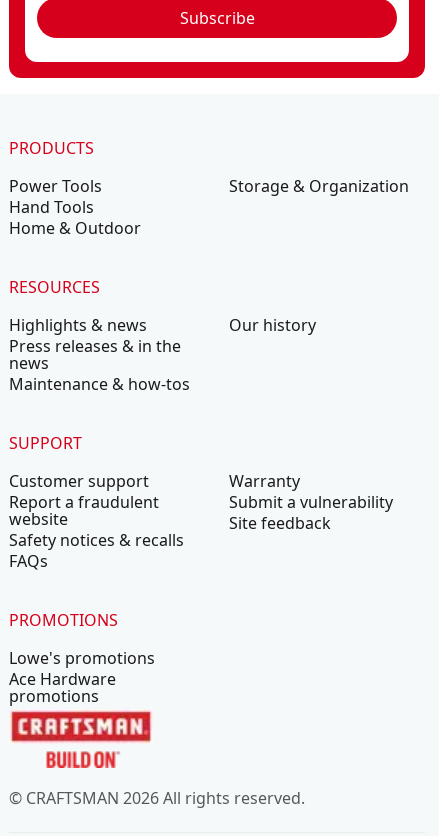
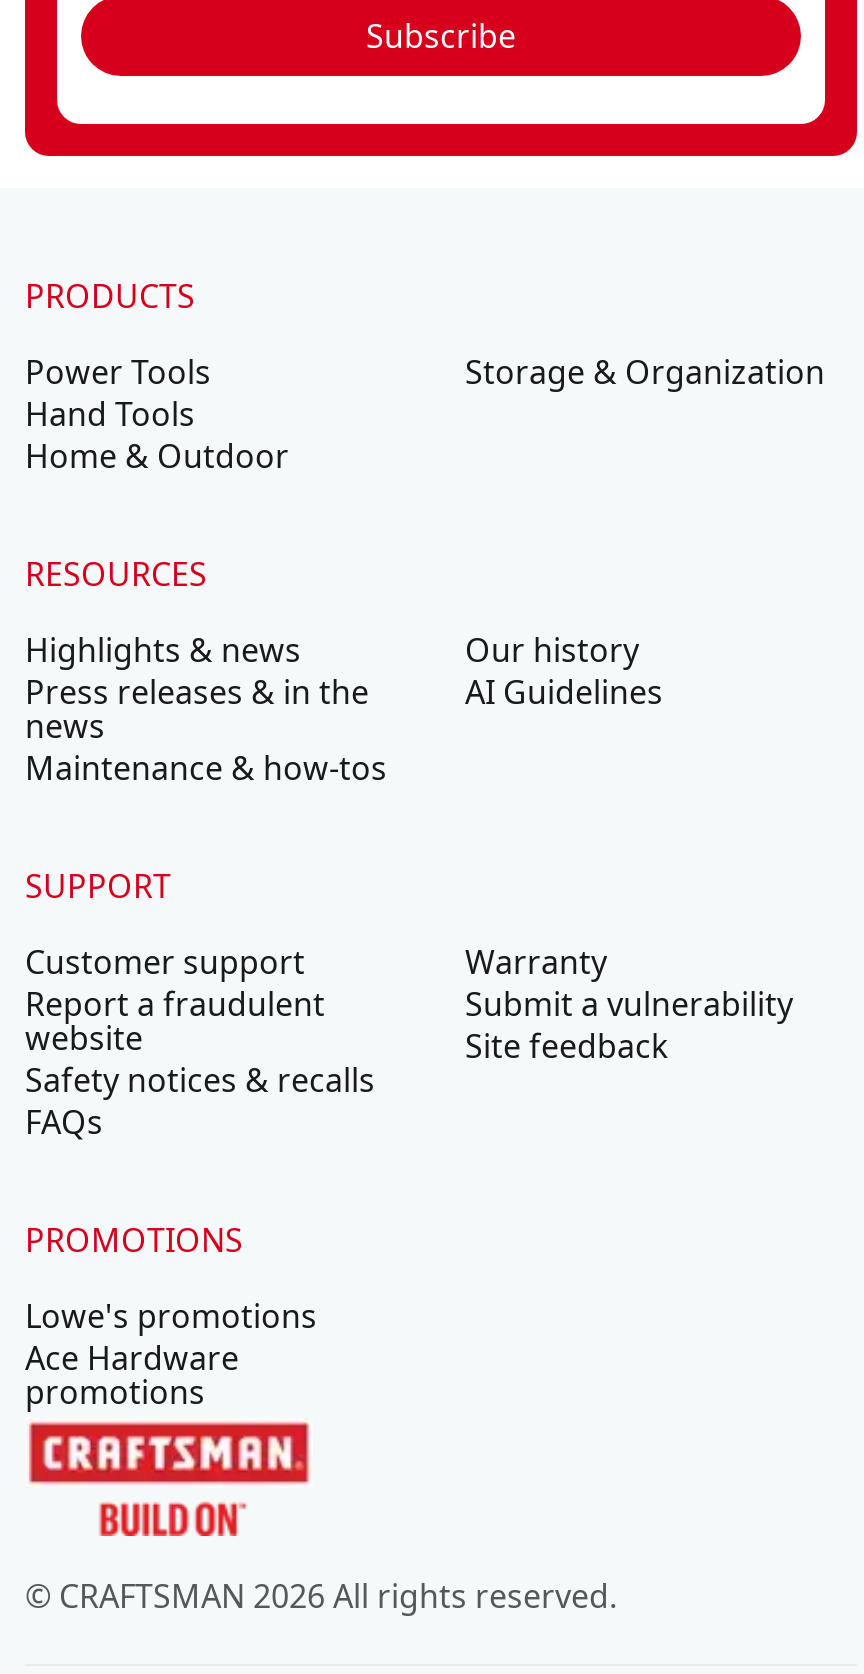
none -> [465,670,663,714] AI Guidelines

